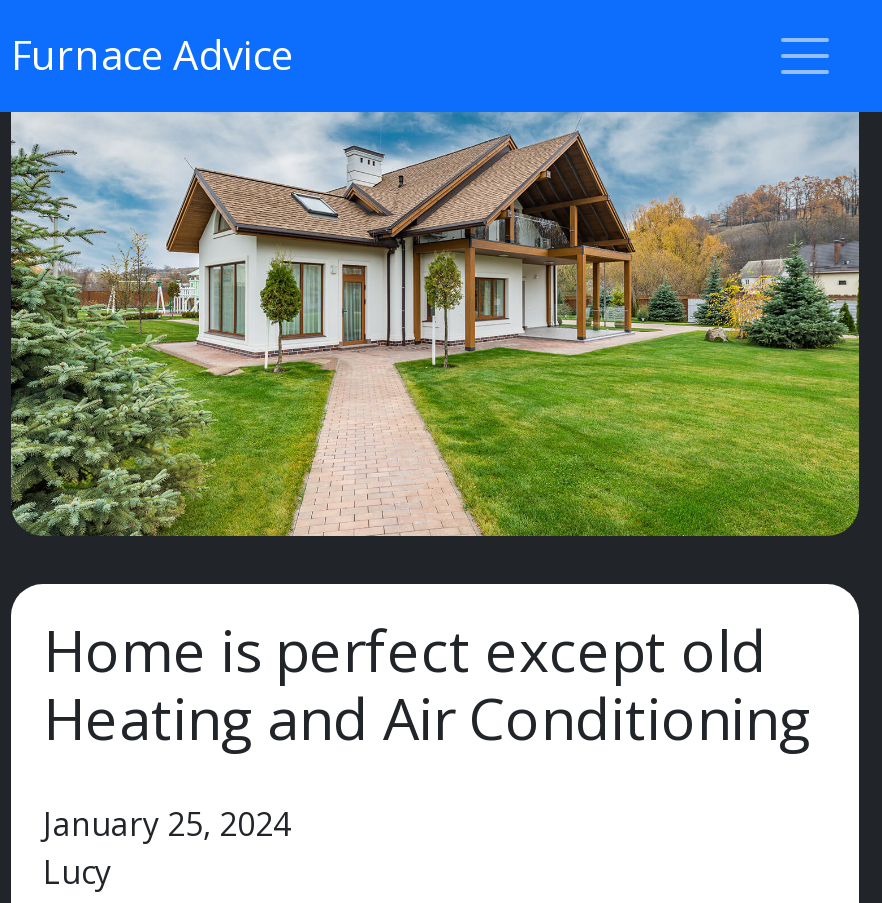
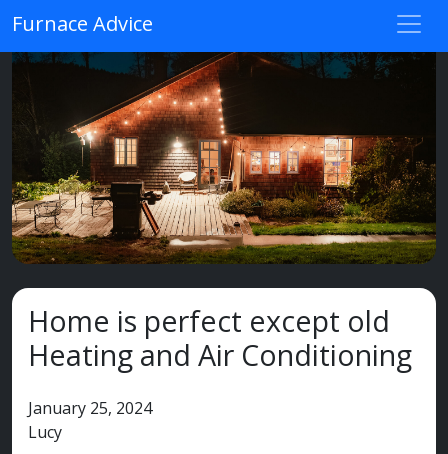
[9,110,861,538] [image] -> [12,51,436,264] [image]

